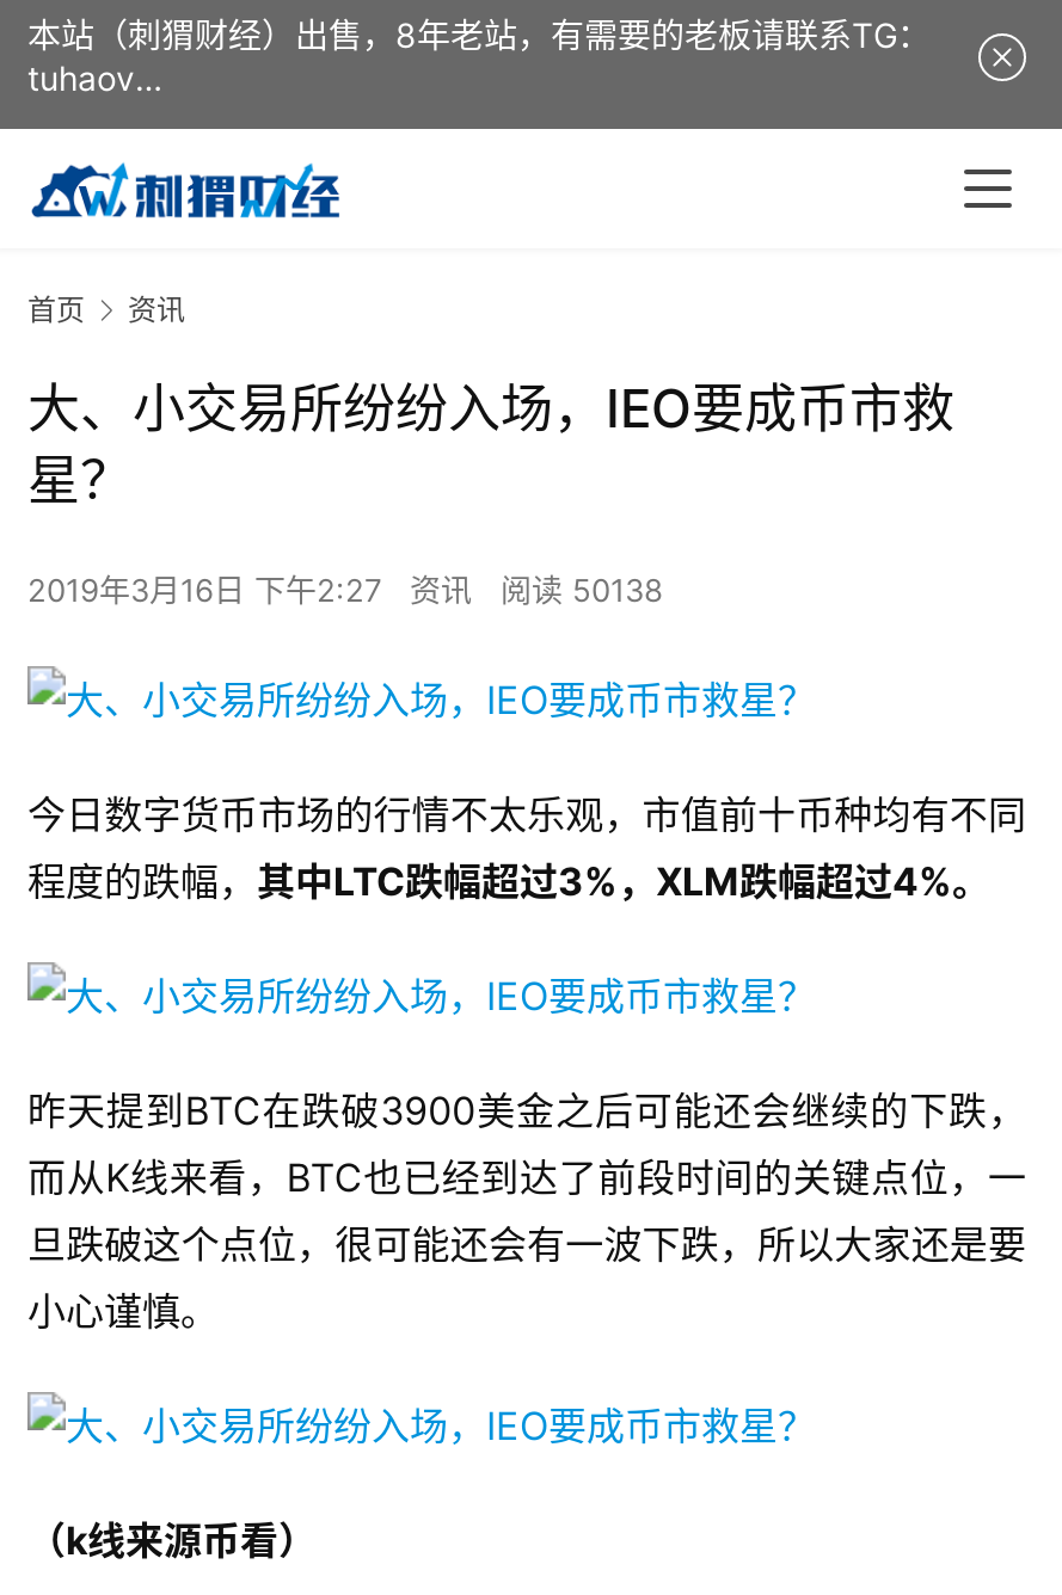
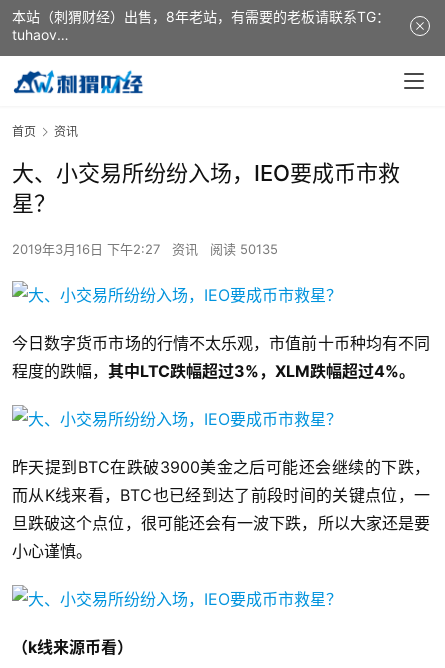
[27,571,663,609] 2019年3月16日 下午2:27 资讯 阅读 50138 -> [12,241,278,257] 2019年3月16日 下午2:27 资讯 阅读 50135

